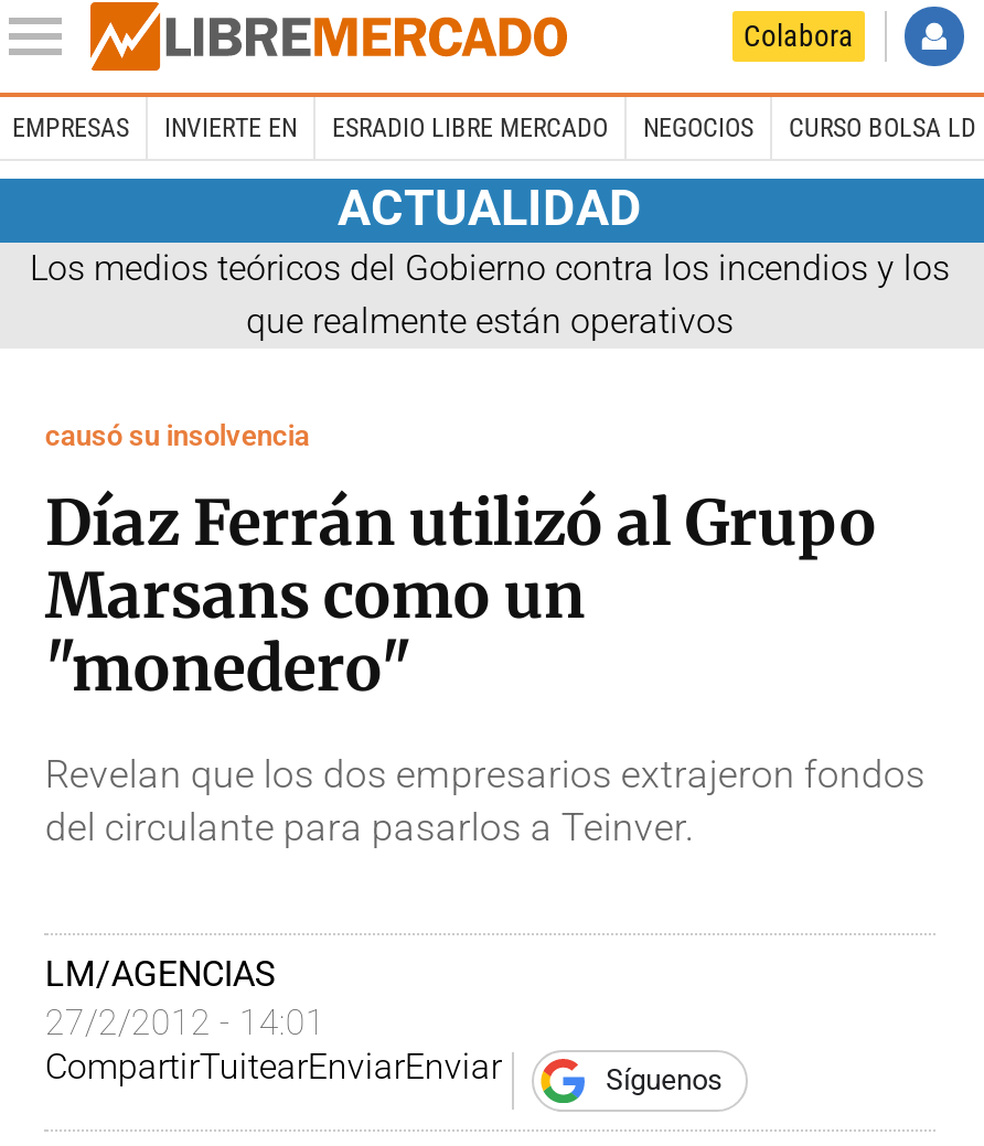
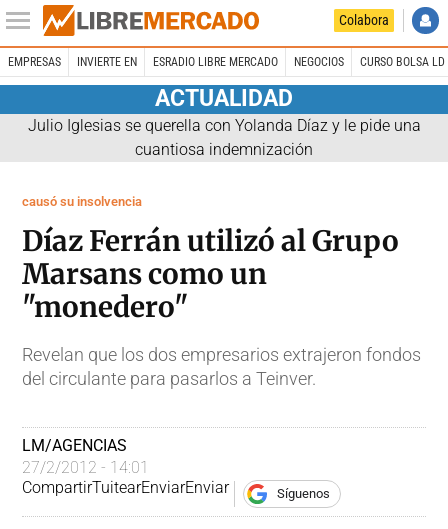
[30,246,950,341] Los medios teóricos del Gobierno contra los incendios y los | que realmente están operativos -> [27,116,420,159] Julio Iglesias se querella con Yolanda Díaz y le pide una | cuantiosa indemnización

